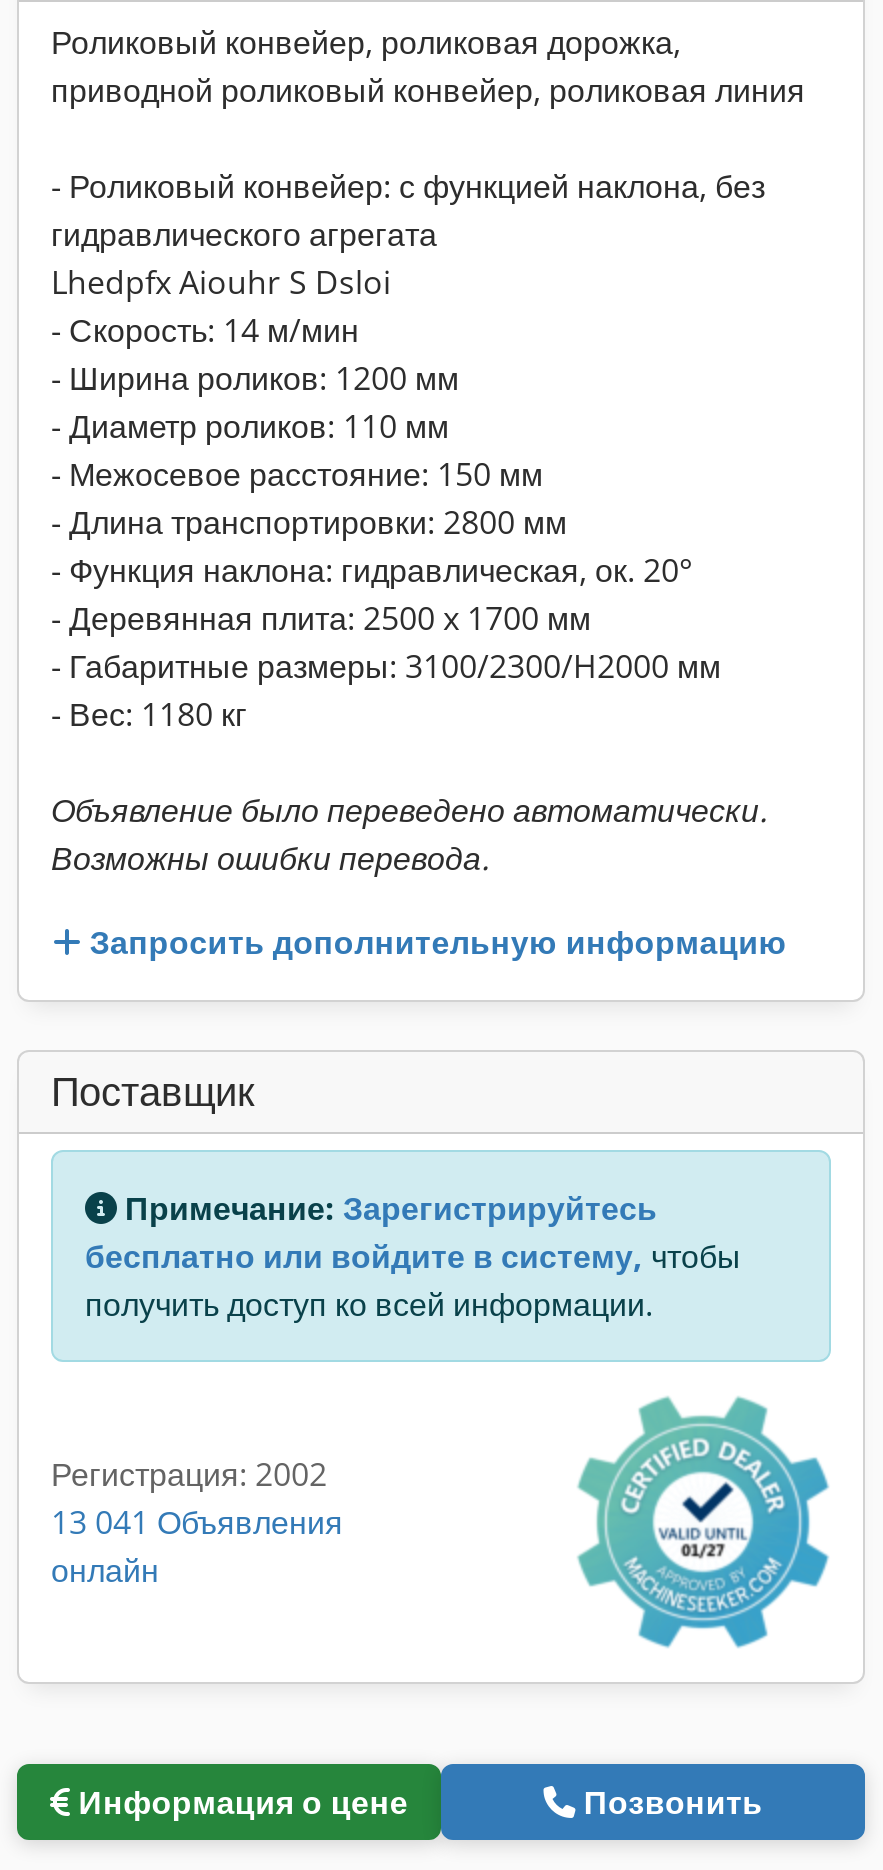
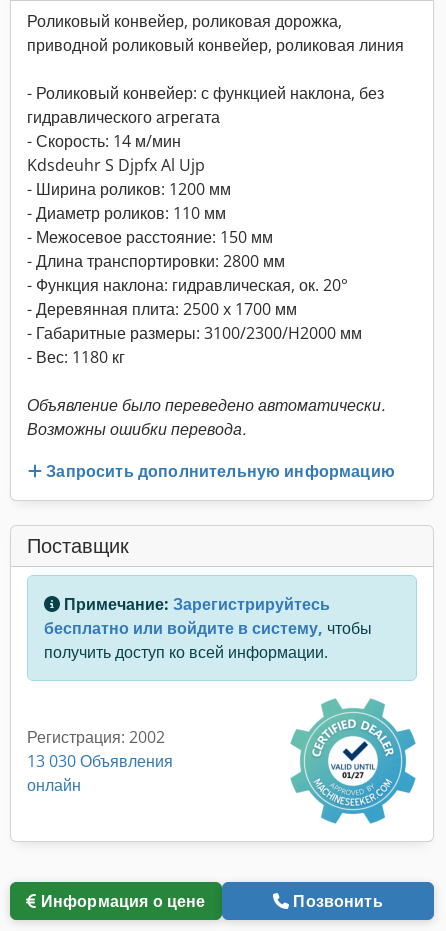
[51,260,391,304] Lhedpfx Aiouhr S Dsloi -> none
moved [51,308,359,352] -> [27,130,181,152]: - Скорость: 14 м/мин
none -> [27,154,205,176] Kdsdeuhr S Djpfx Al Ujp
[51,1499,343,1543] 13 041 Объявления -> [27,750,173,772] 13 030 Объявления

